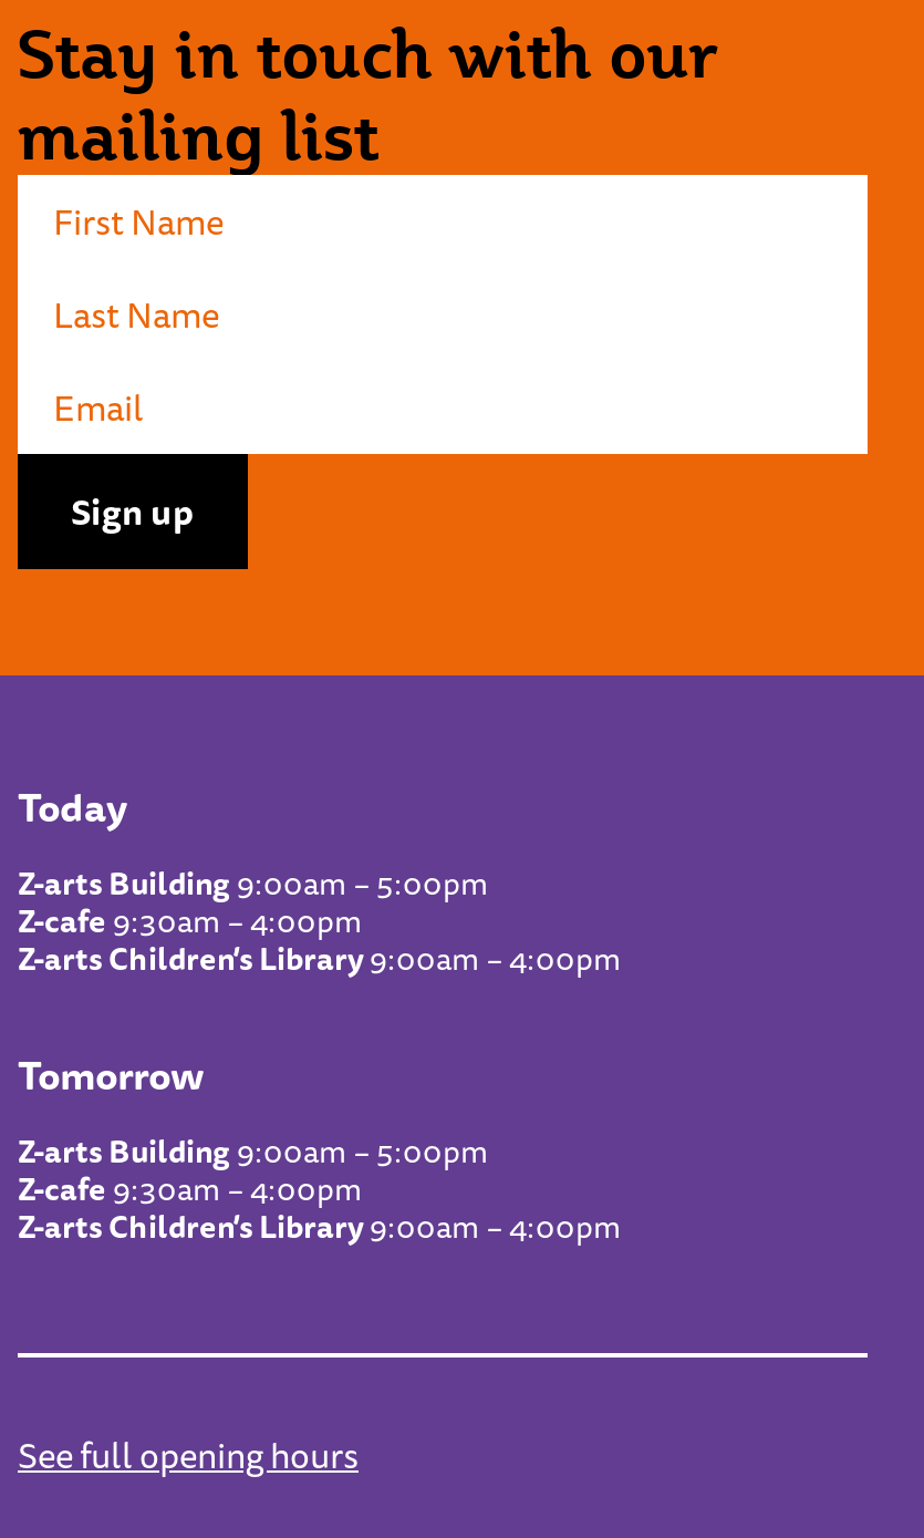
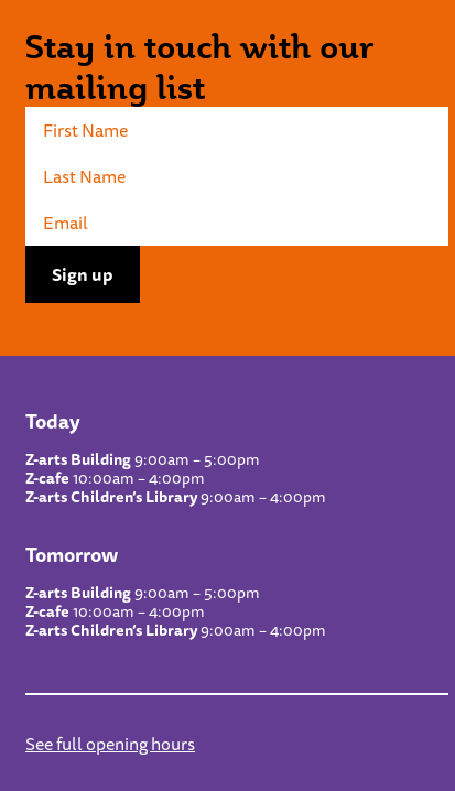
[18,897,363,946] Z-cafe 9:30am – 4:00pm -> [25,466,205,490] Z-cafe 10:00am – 4:00pm
[18,1165,363,1214] Z-cafe 9:30am – 4:00pm -> [25,599,205,624] Z-cafe 10:00am – 4:00pm

